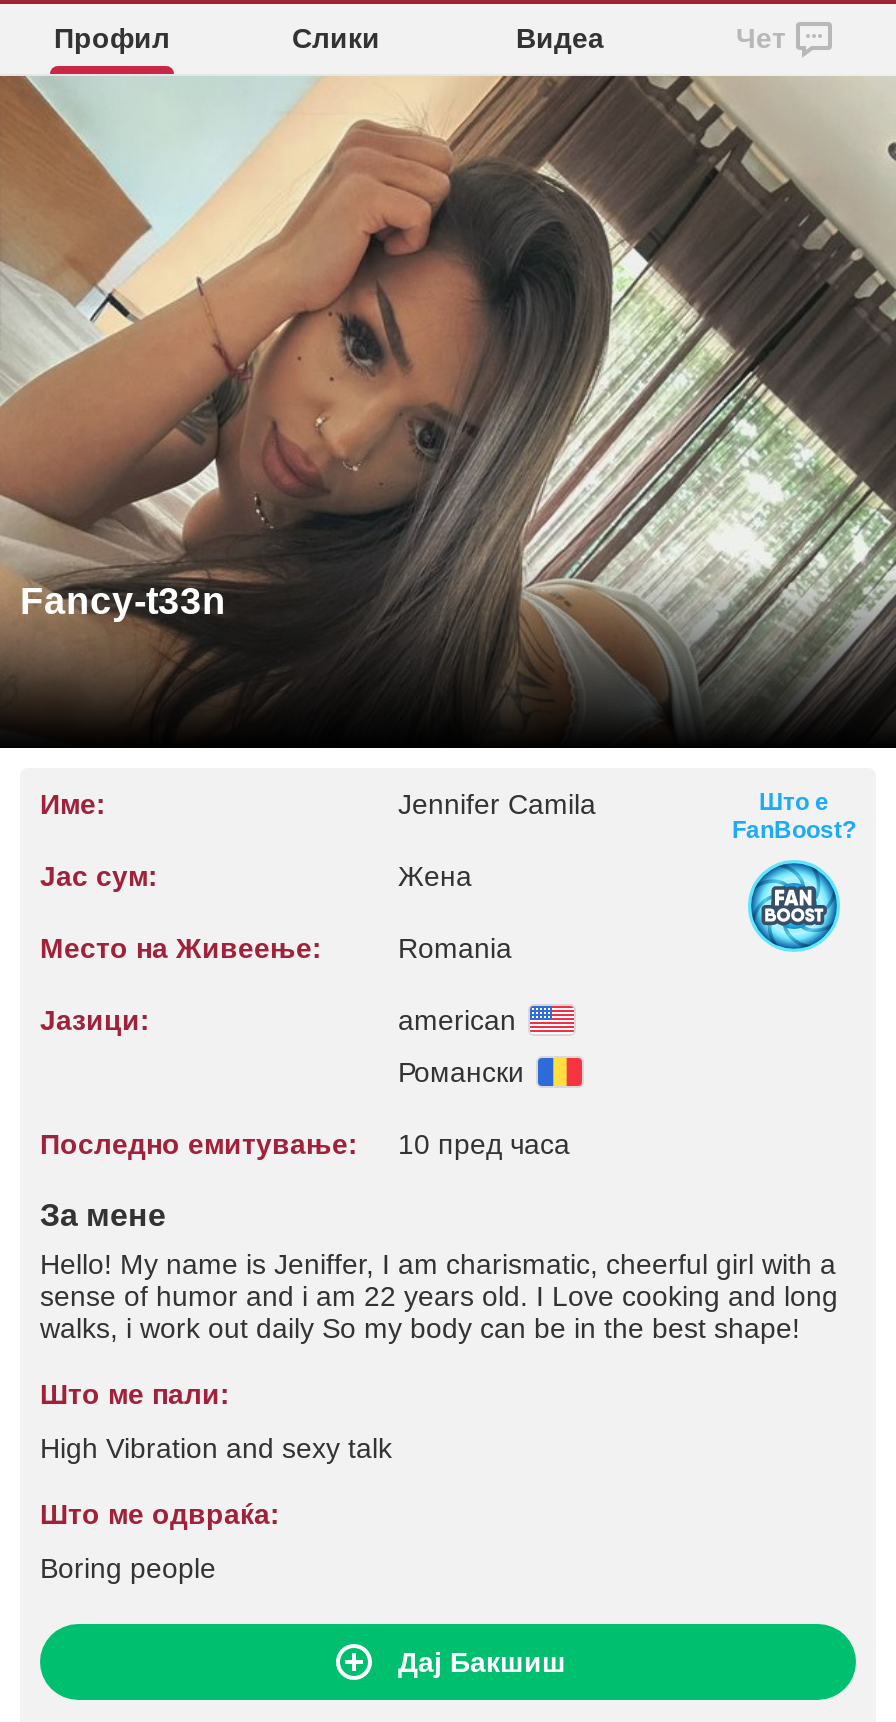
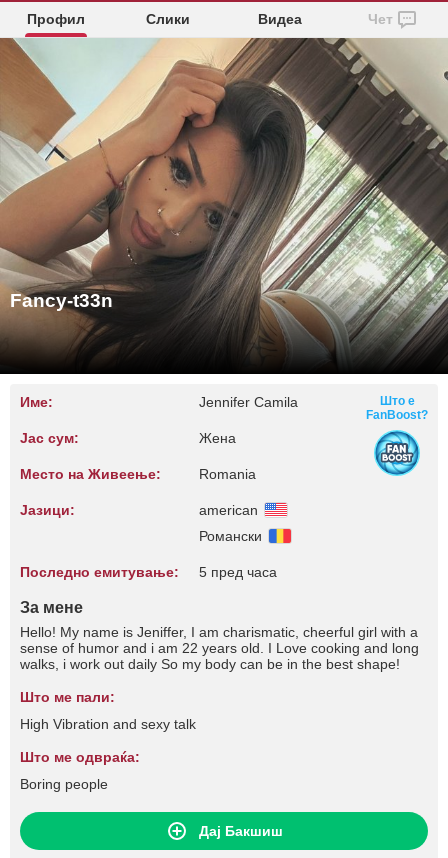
[40,1128,570,1160] Последно емитување: 10 пред часа -> [20,564,277,580] Последно емитување: 5 пред часа

